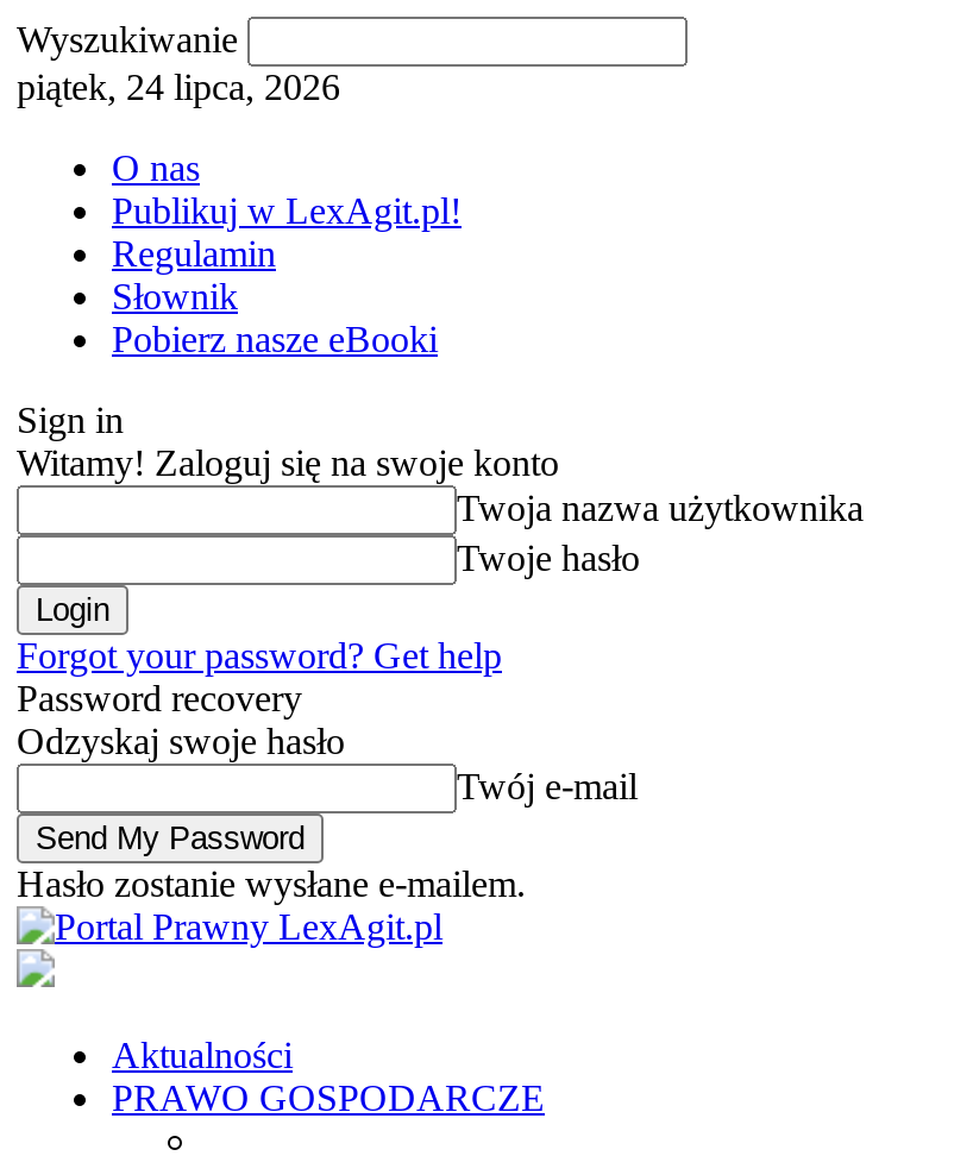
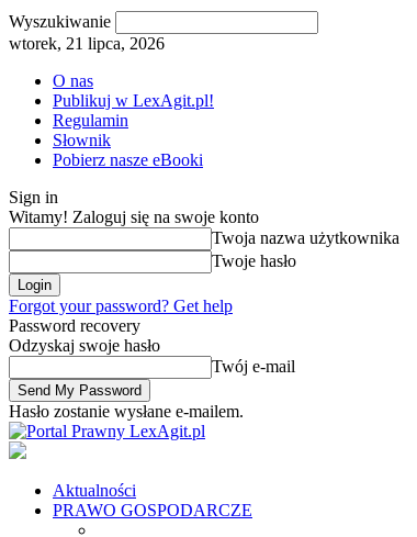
[17,67,340,107] piątek, 24 lipca, 2026 -> [9,34,165,53] wtorek, 21 lipca, 2026

